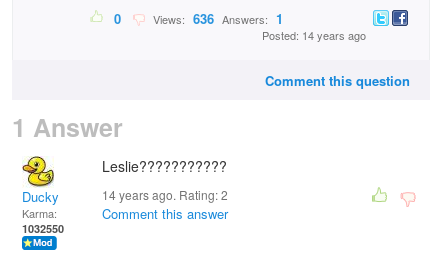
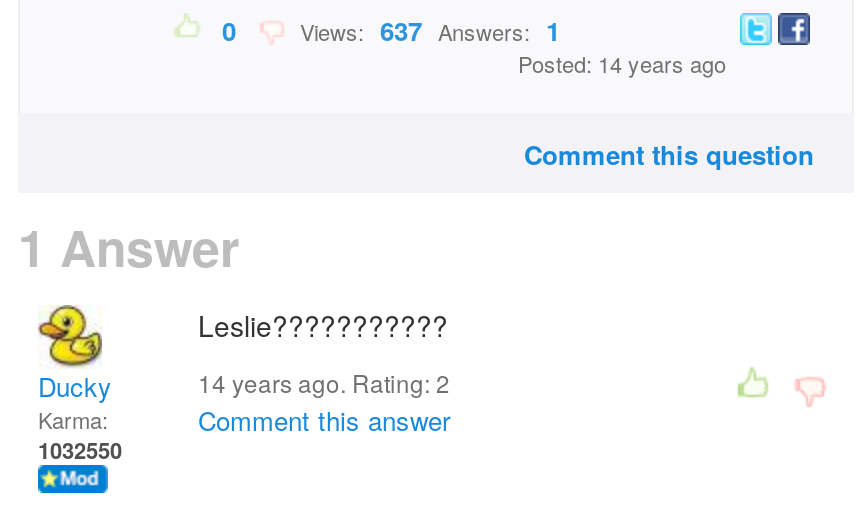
[147,9,283,28] Views: 636 Answers: 1 -> [288,11,560,49] Views: 637 Answers: 1

